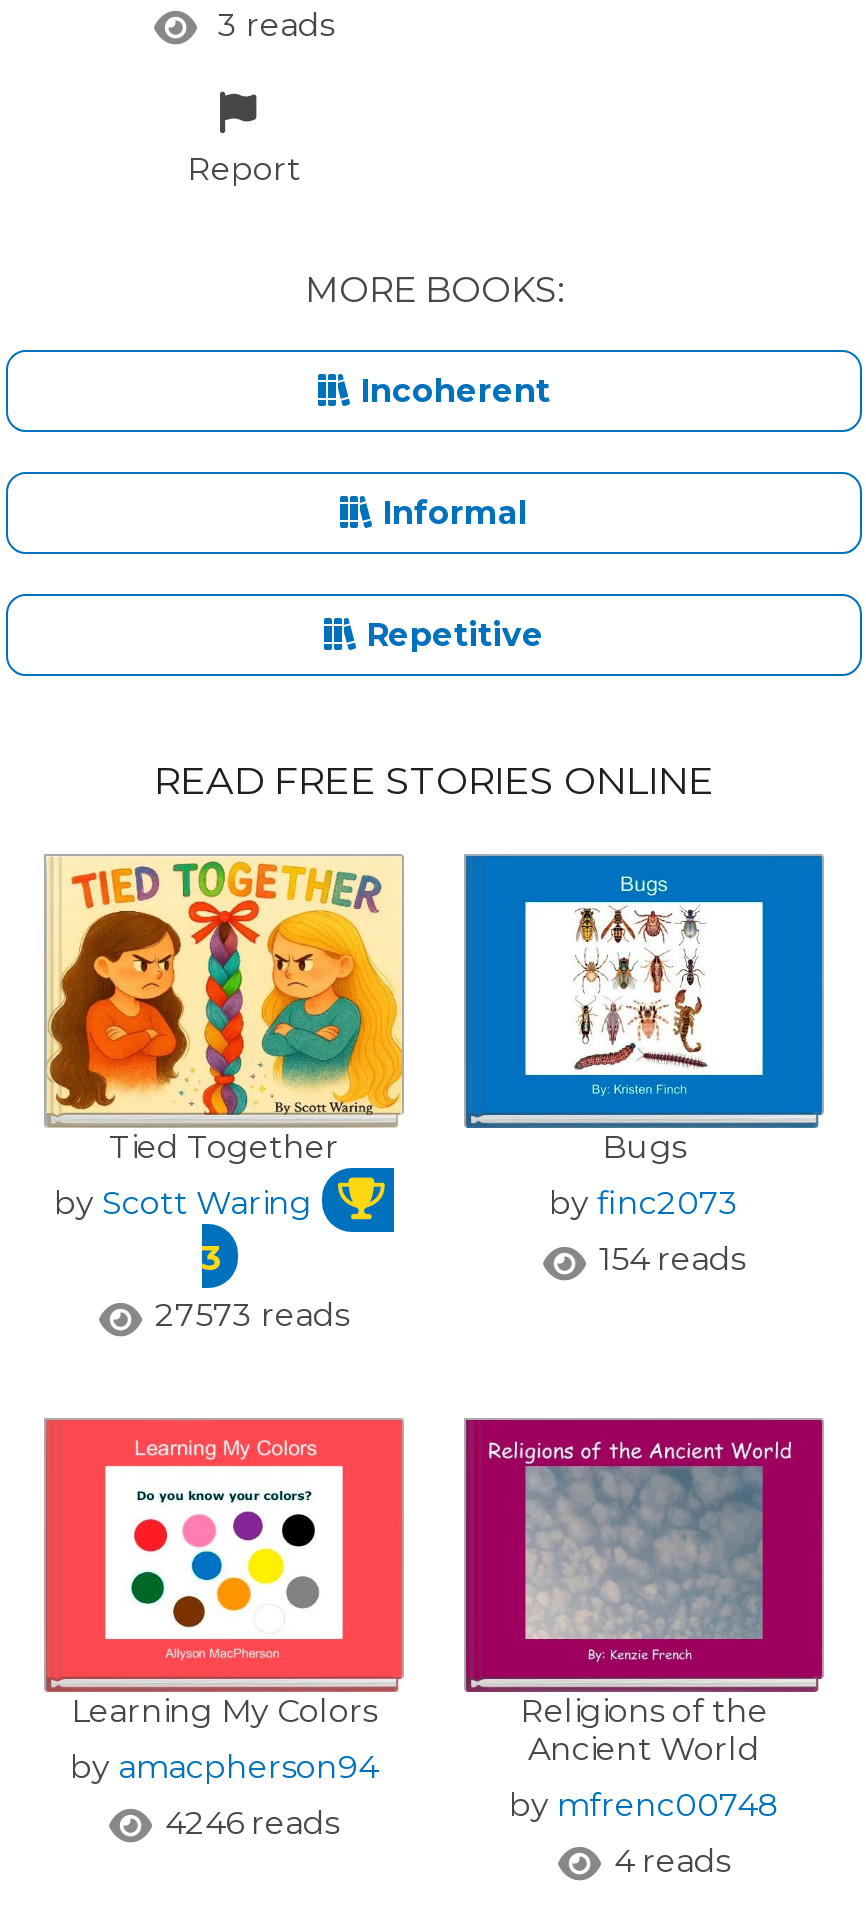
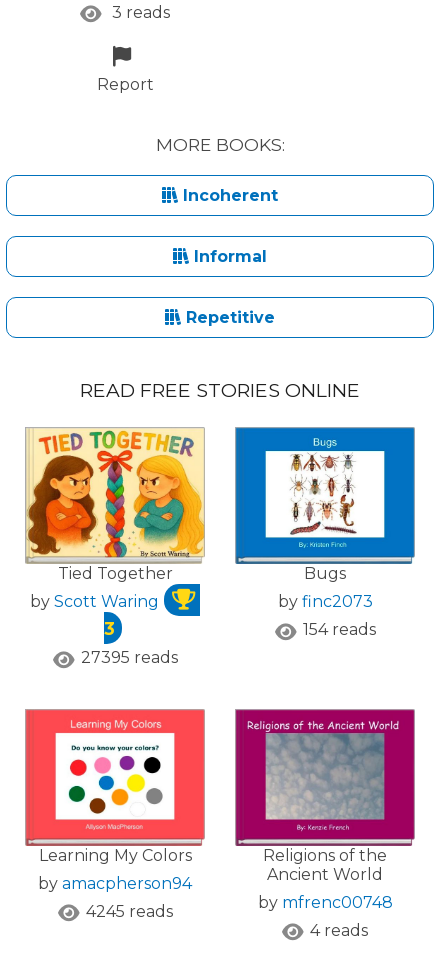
[155,1297,349,1335] 27573 reads -> [80,648,177,667] 27395 reads
[165,1803,339,1841] 4246 reads -> [85,902,172,921] 4245 reads

